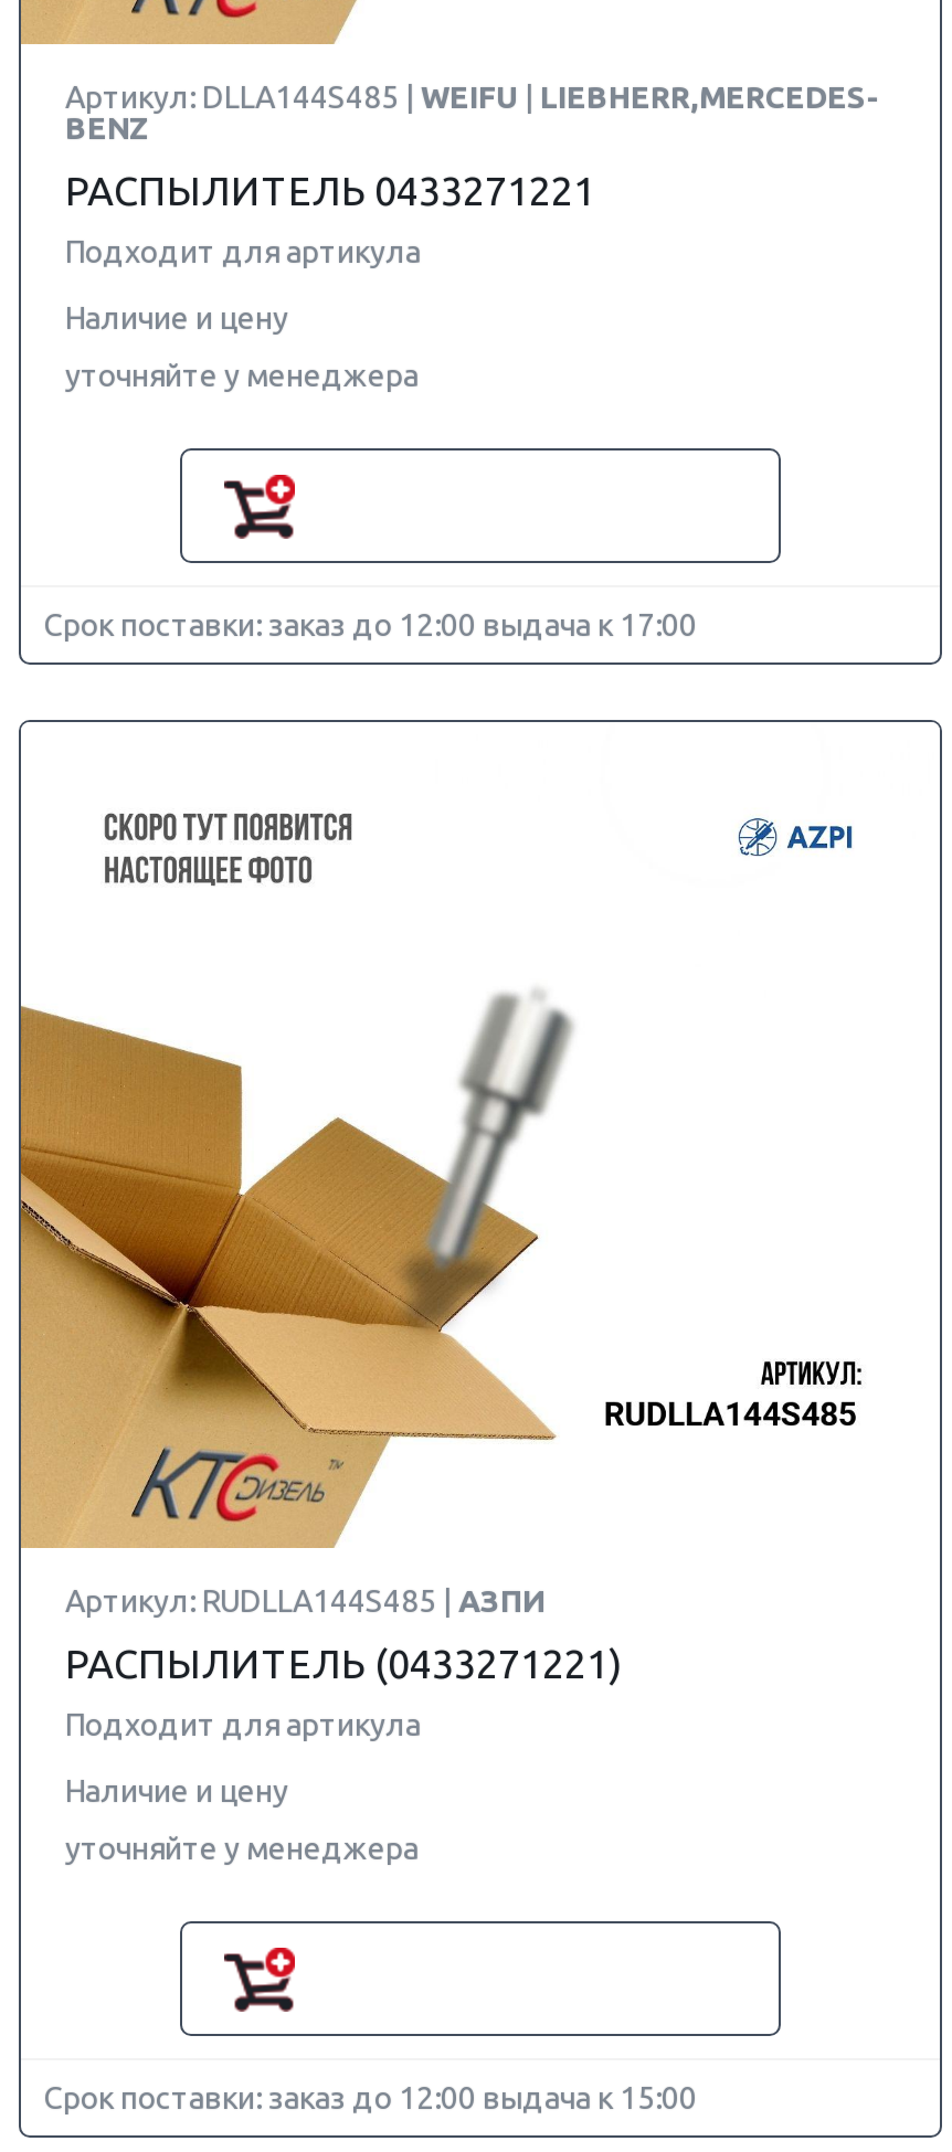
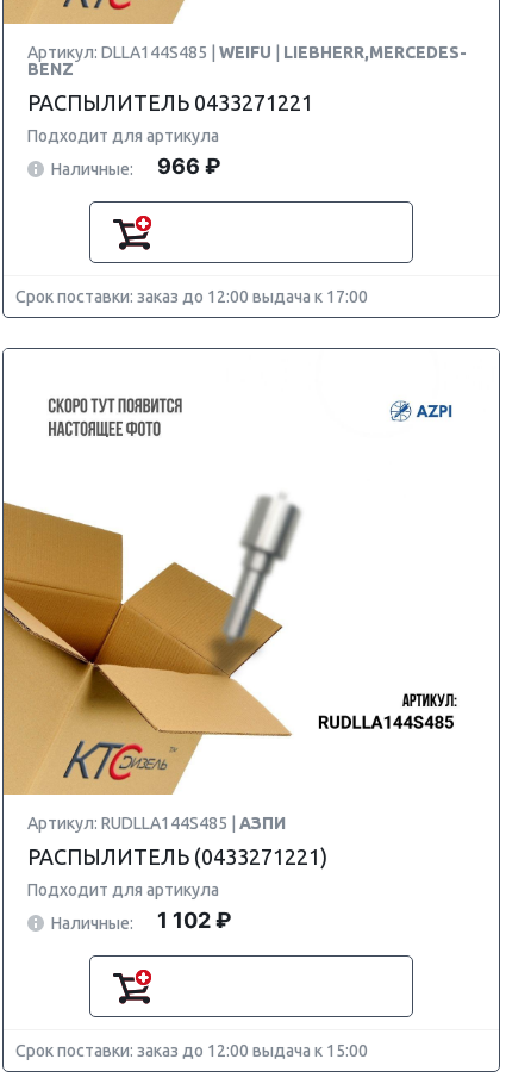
[65,300,419,393] Наличие и цену | уточняйте у менеджера -> [51,154,220,179] Наличные: | 966 ₽
[65,1773,419,1866] Наличие и цену | уточняйте у менеджера -> [51,908,231,933] Наличные: | 1 102 ₽

